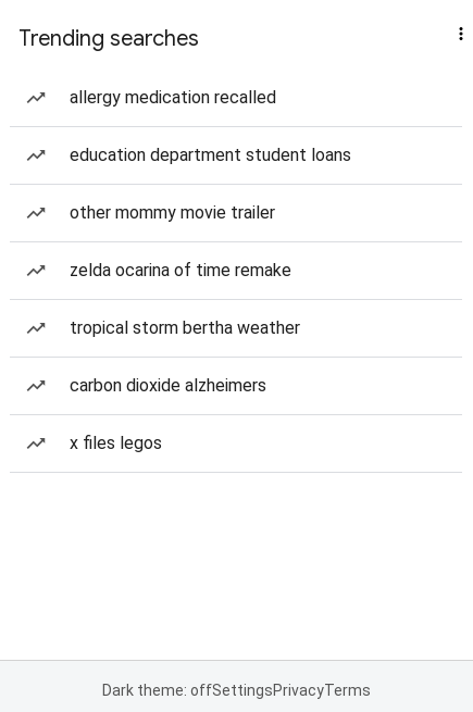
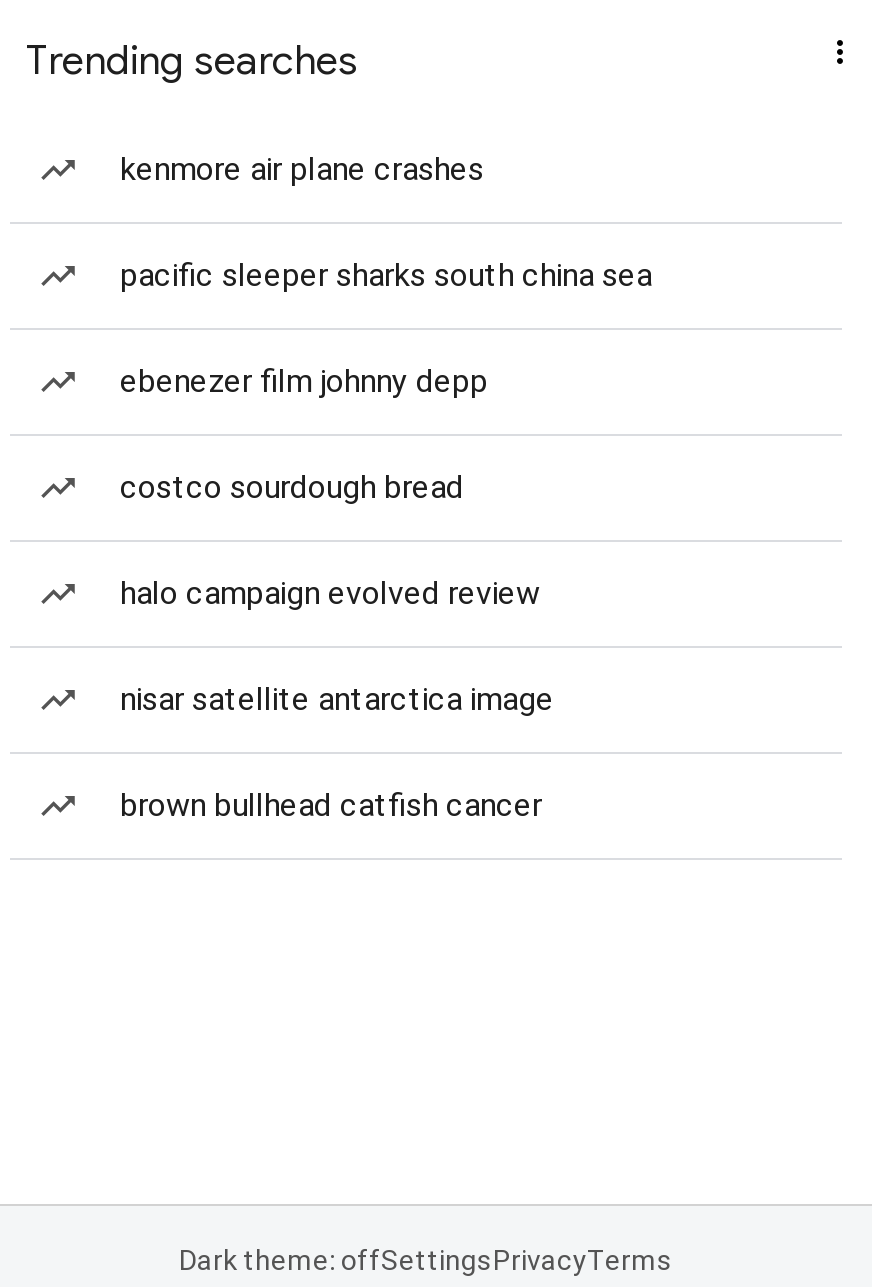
[70,87,276,108] allergy medication recalled -> [120,150,484,188] kenmore air plane crashes
[70,145,351,165] education department student loans -> [120,256,652,294] pacific sleeper sharks south china sea
[70,202,275,223] other mommy movie trailer -> [120,362,488,400] ebenezer film johnny depp
[70,260,291,280] zelda ocarina of time remake -> [120,468,464,506] costco sourdough bread
[70,317,300,338] tropical storm bertha weather -> [120,574,540,612] halo campaign evolved review
[70,375,266,396] carbon dioxide alzheimers -> [120,680,554,718] nisar satellite antarctica image
[70,433,162,453] x files legos -> [120,786,542,824] brown bullhead catfish cancer

